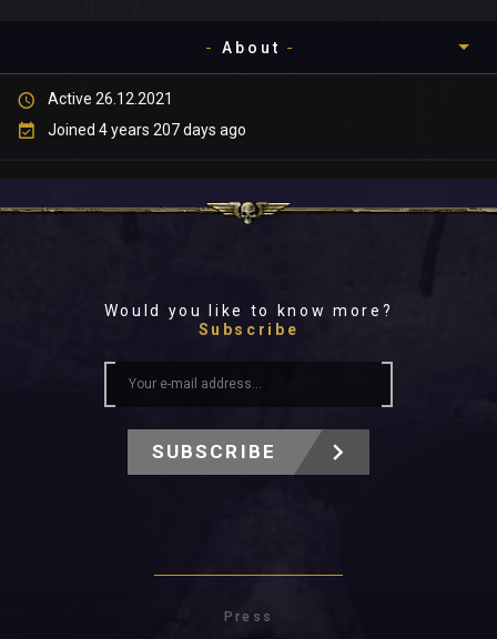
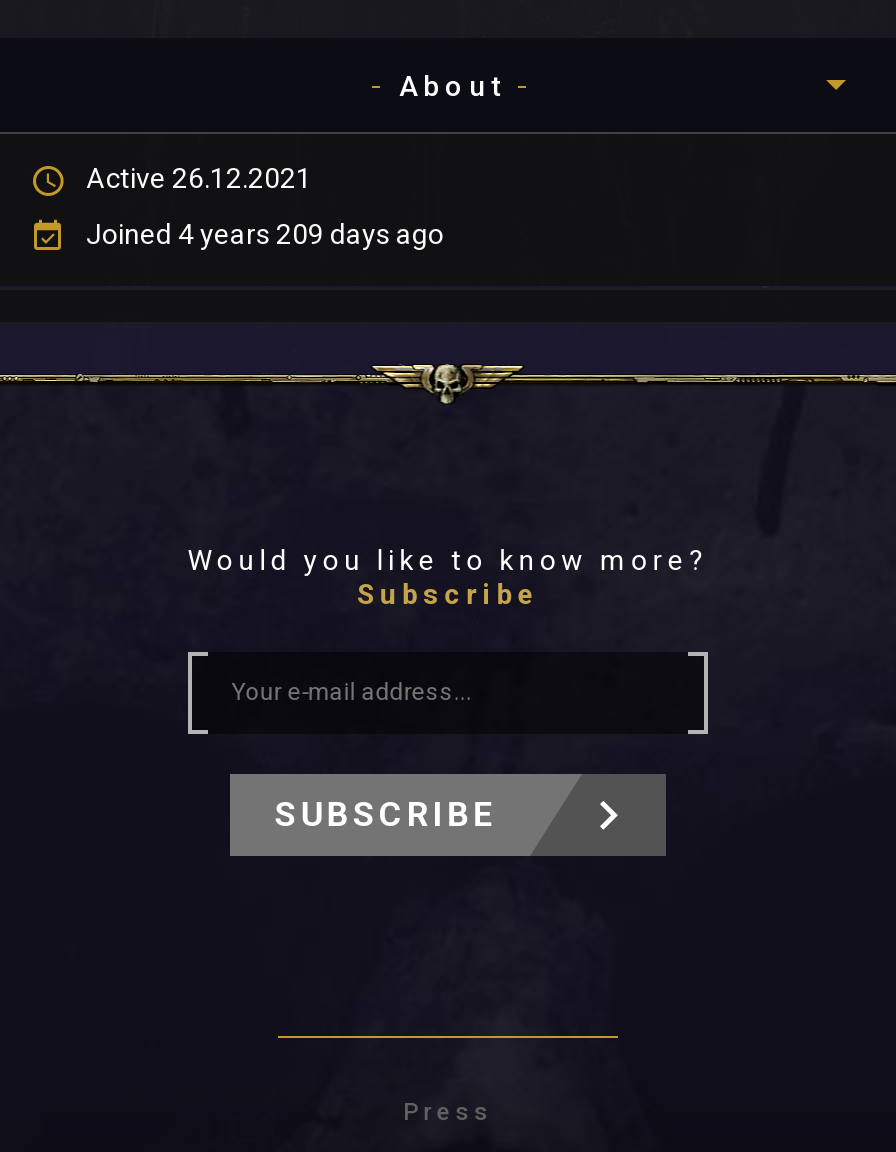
[48,121,246,139] Joined 4 years 207 days ago -> [86,218,444,250] Joined 4 years 209 days ago

